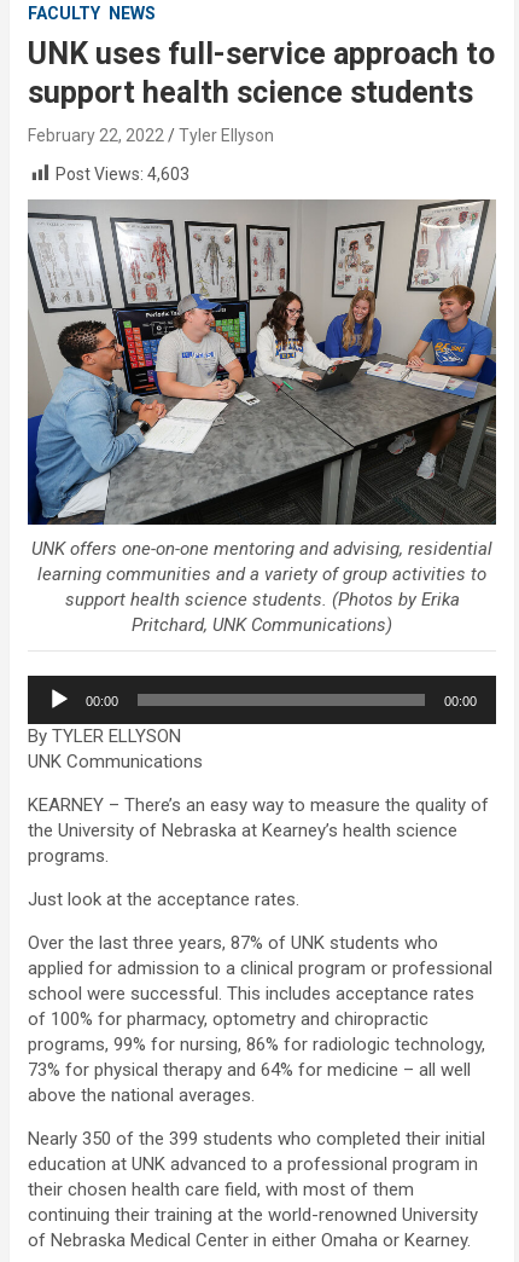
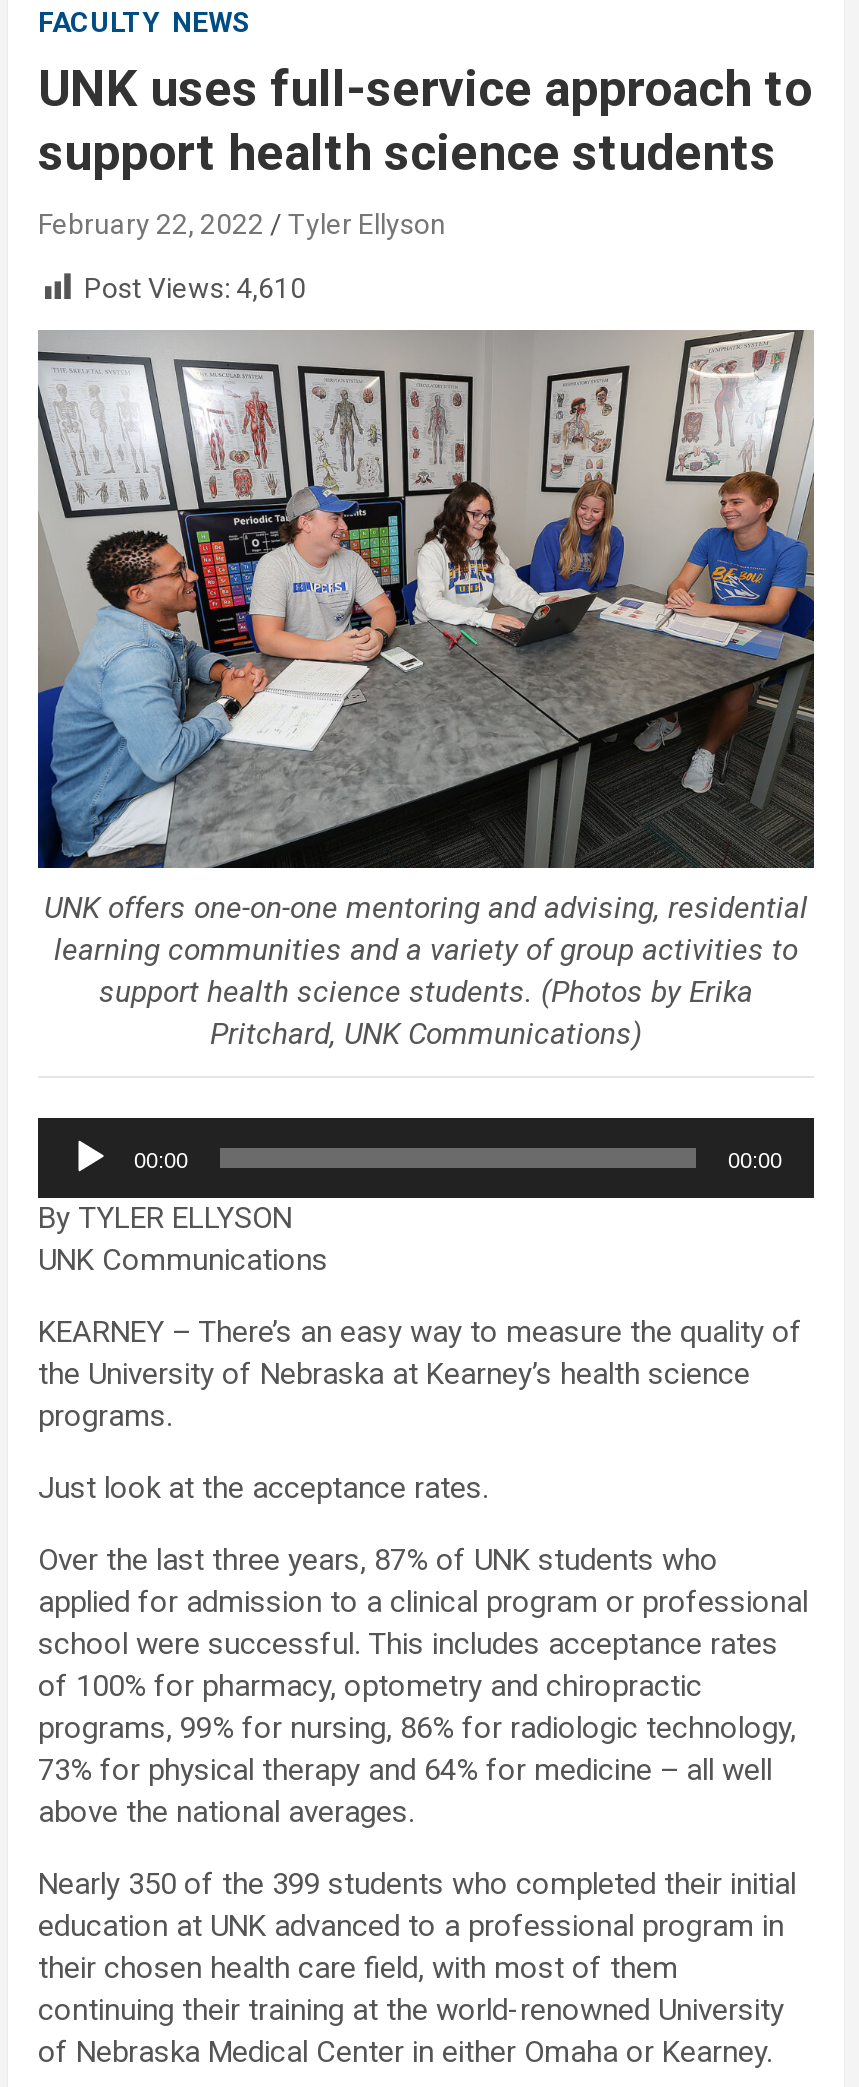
[56,164,189,184] Post Views: 4,603 -> [84,272,306,304] Post Views: 4,610

